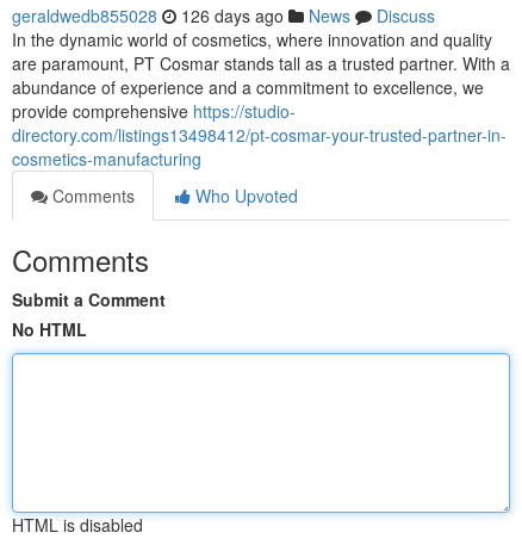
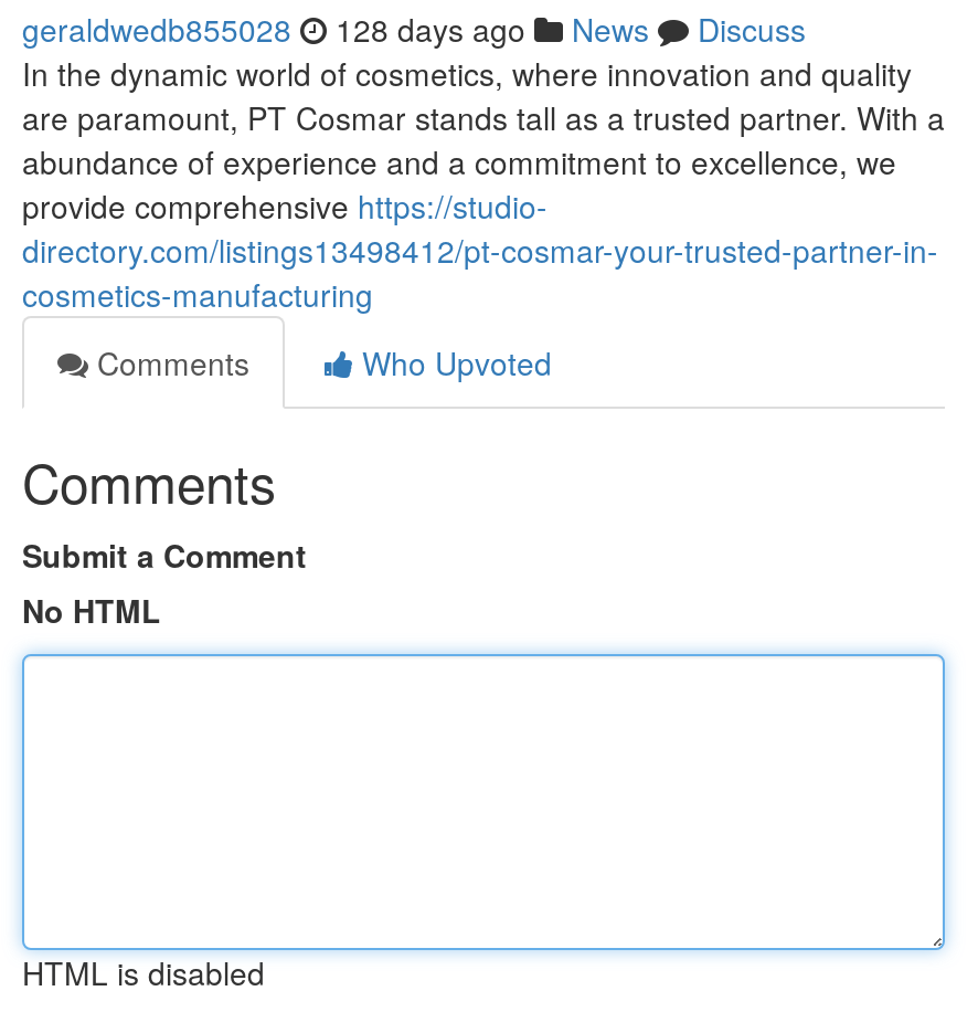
[12,4,435,27] geraldwedb855028 126 days ago News Discuss -> [22,7,806,51] geraldwedb855028 128 days ago News Discuss

